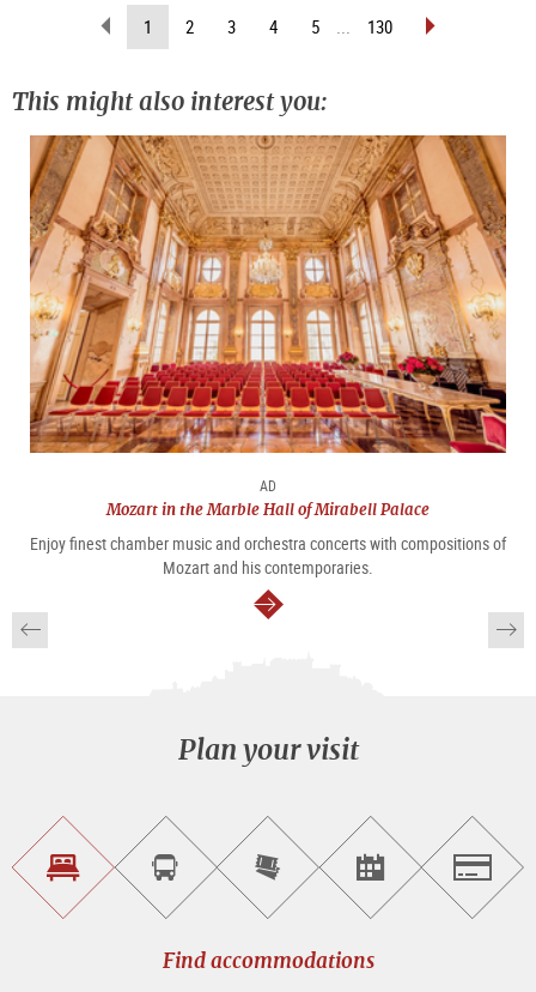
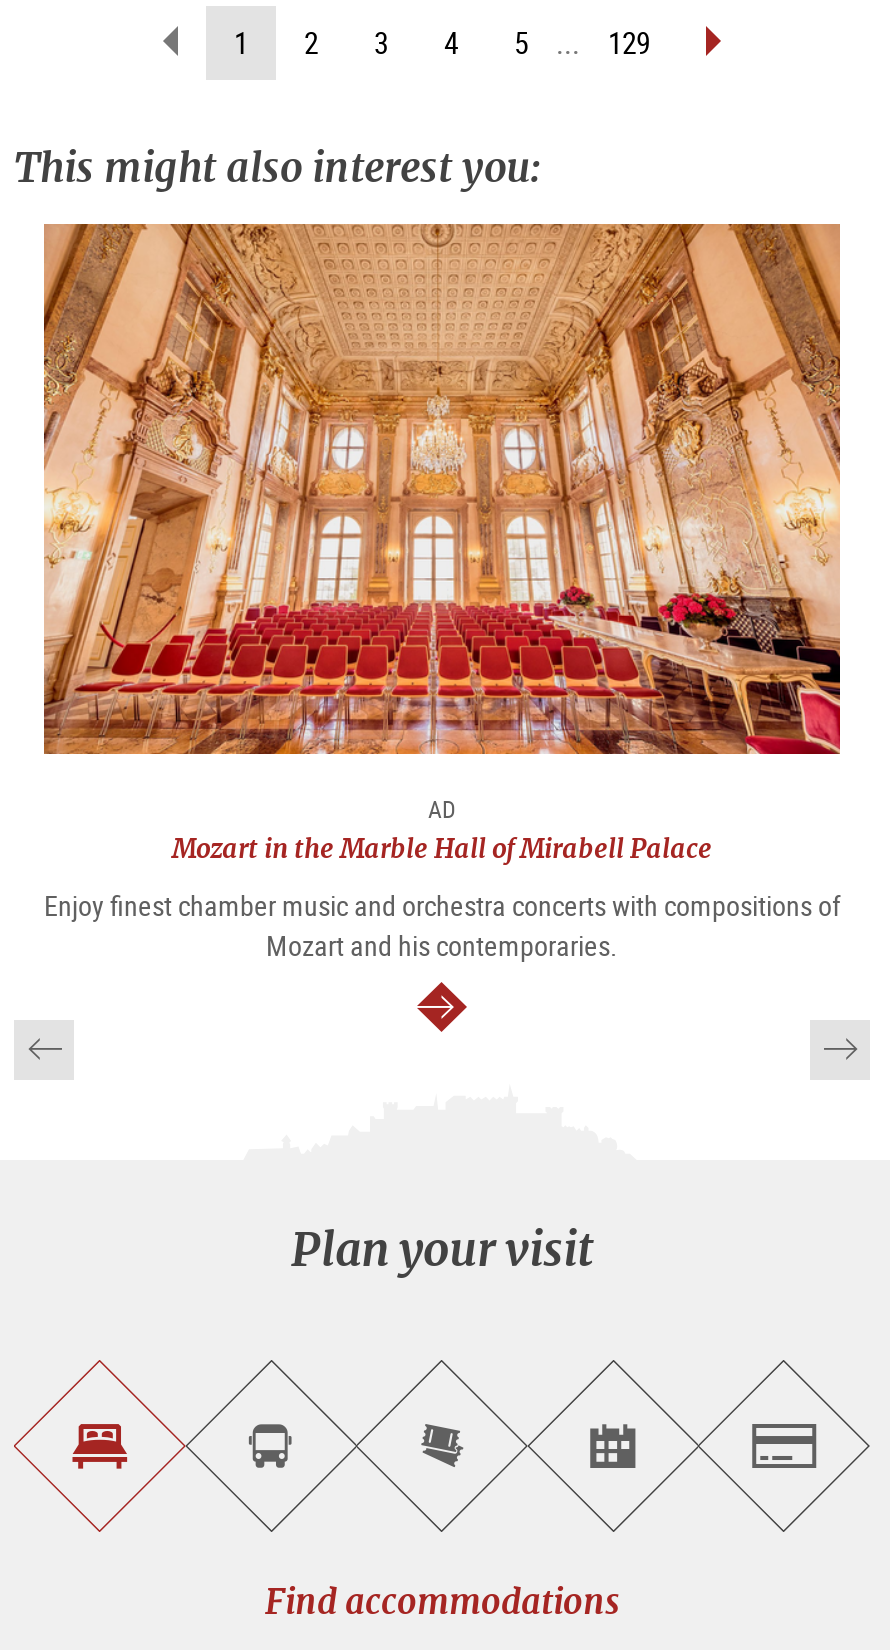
[367,14,392,38] 130 -> [608,22,650,62] 129

